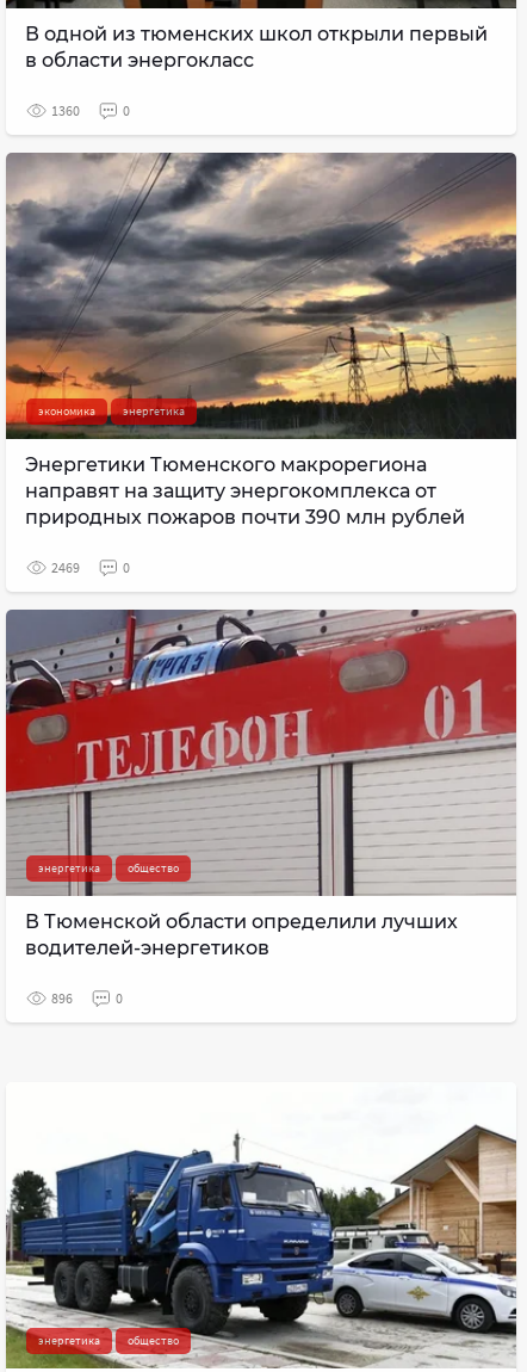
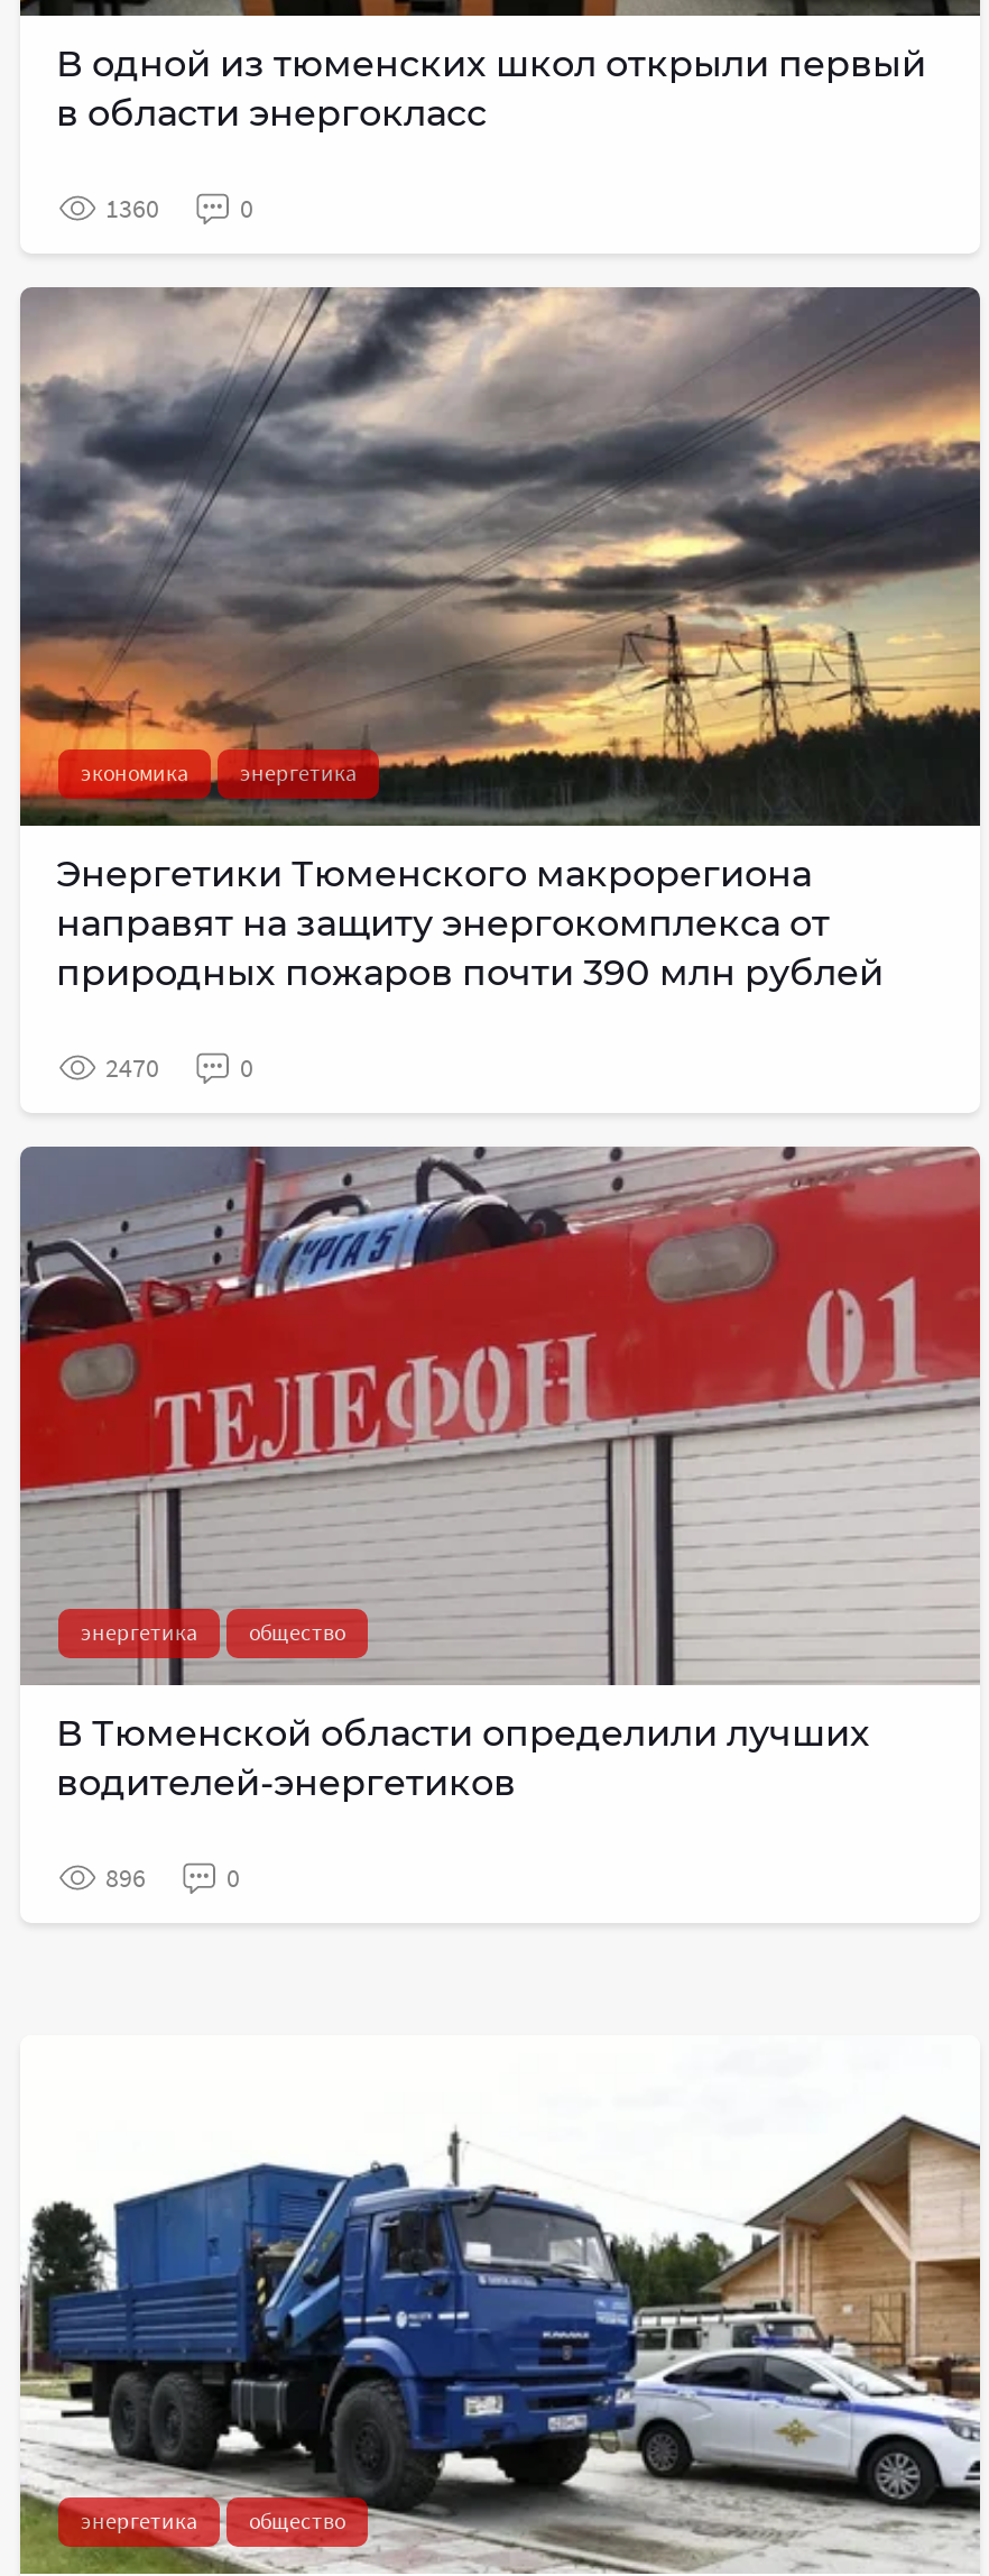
[51,558,80,576] 2469 -> [105,1050,159,1084] 2470

